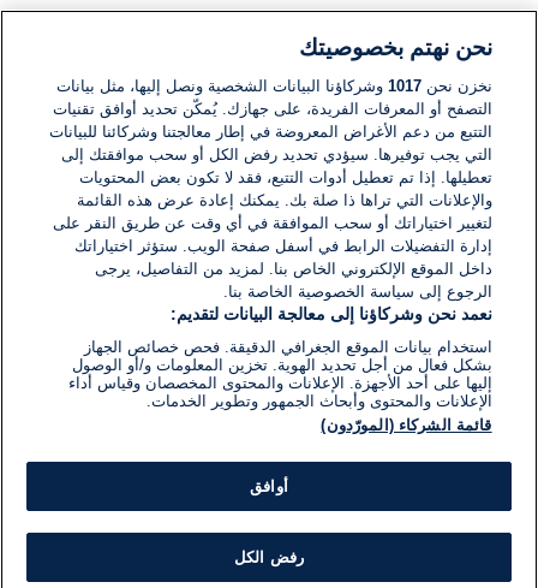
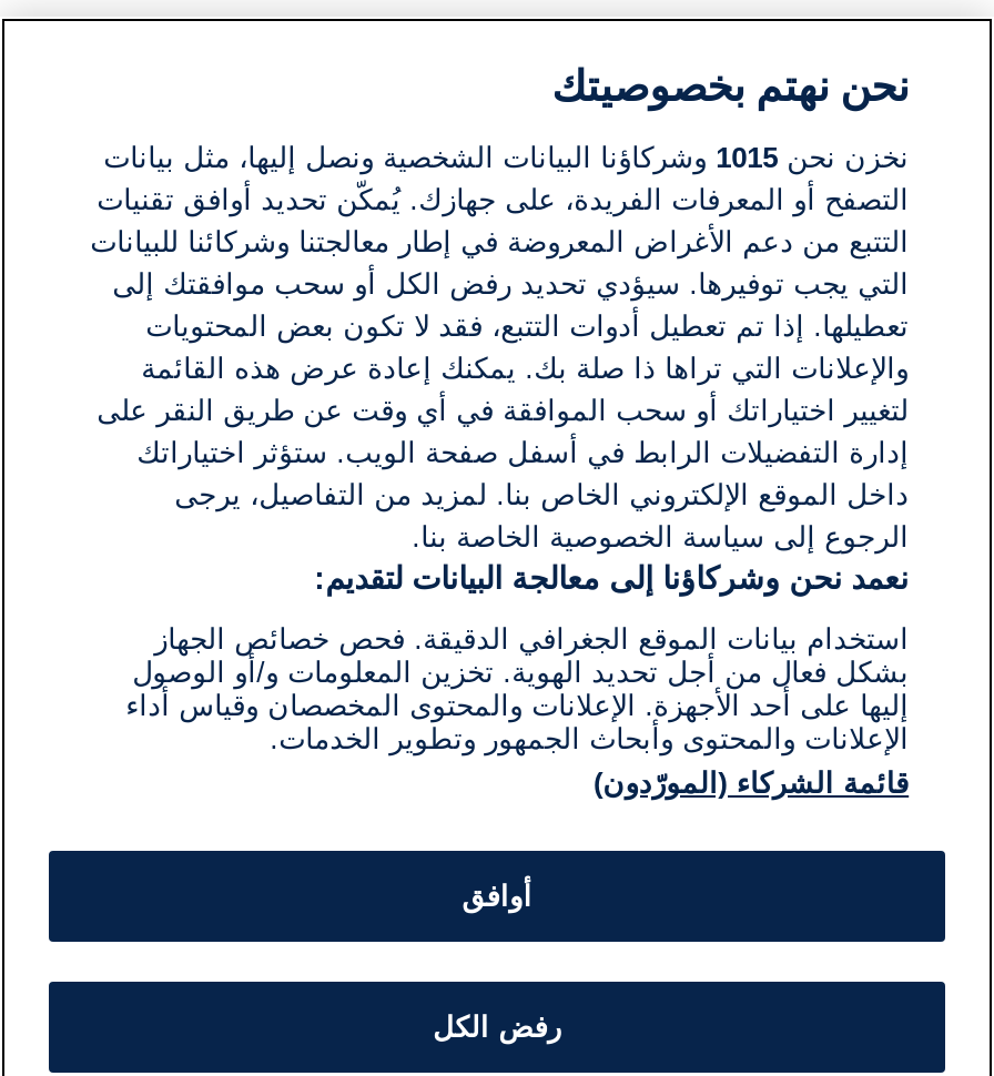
[56,77,492,95] نخزن نحن 1017 وشركاؤنا البيانات الشخصية ونصل إليها، مثل بيانات -> [103,141,909,174] نخزن نحن 1015 وشركاؤنا البيانات الشخصية ونصل إليها، مثل بيانات

